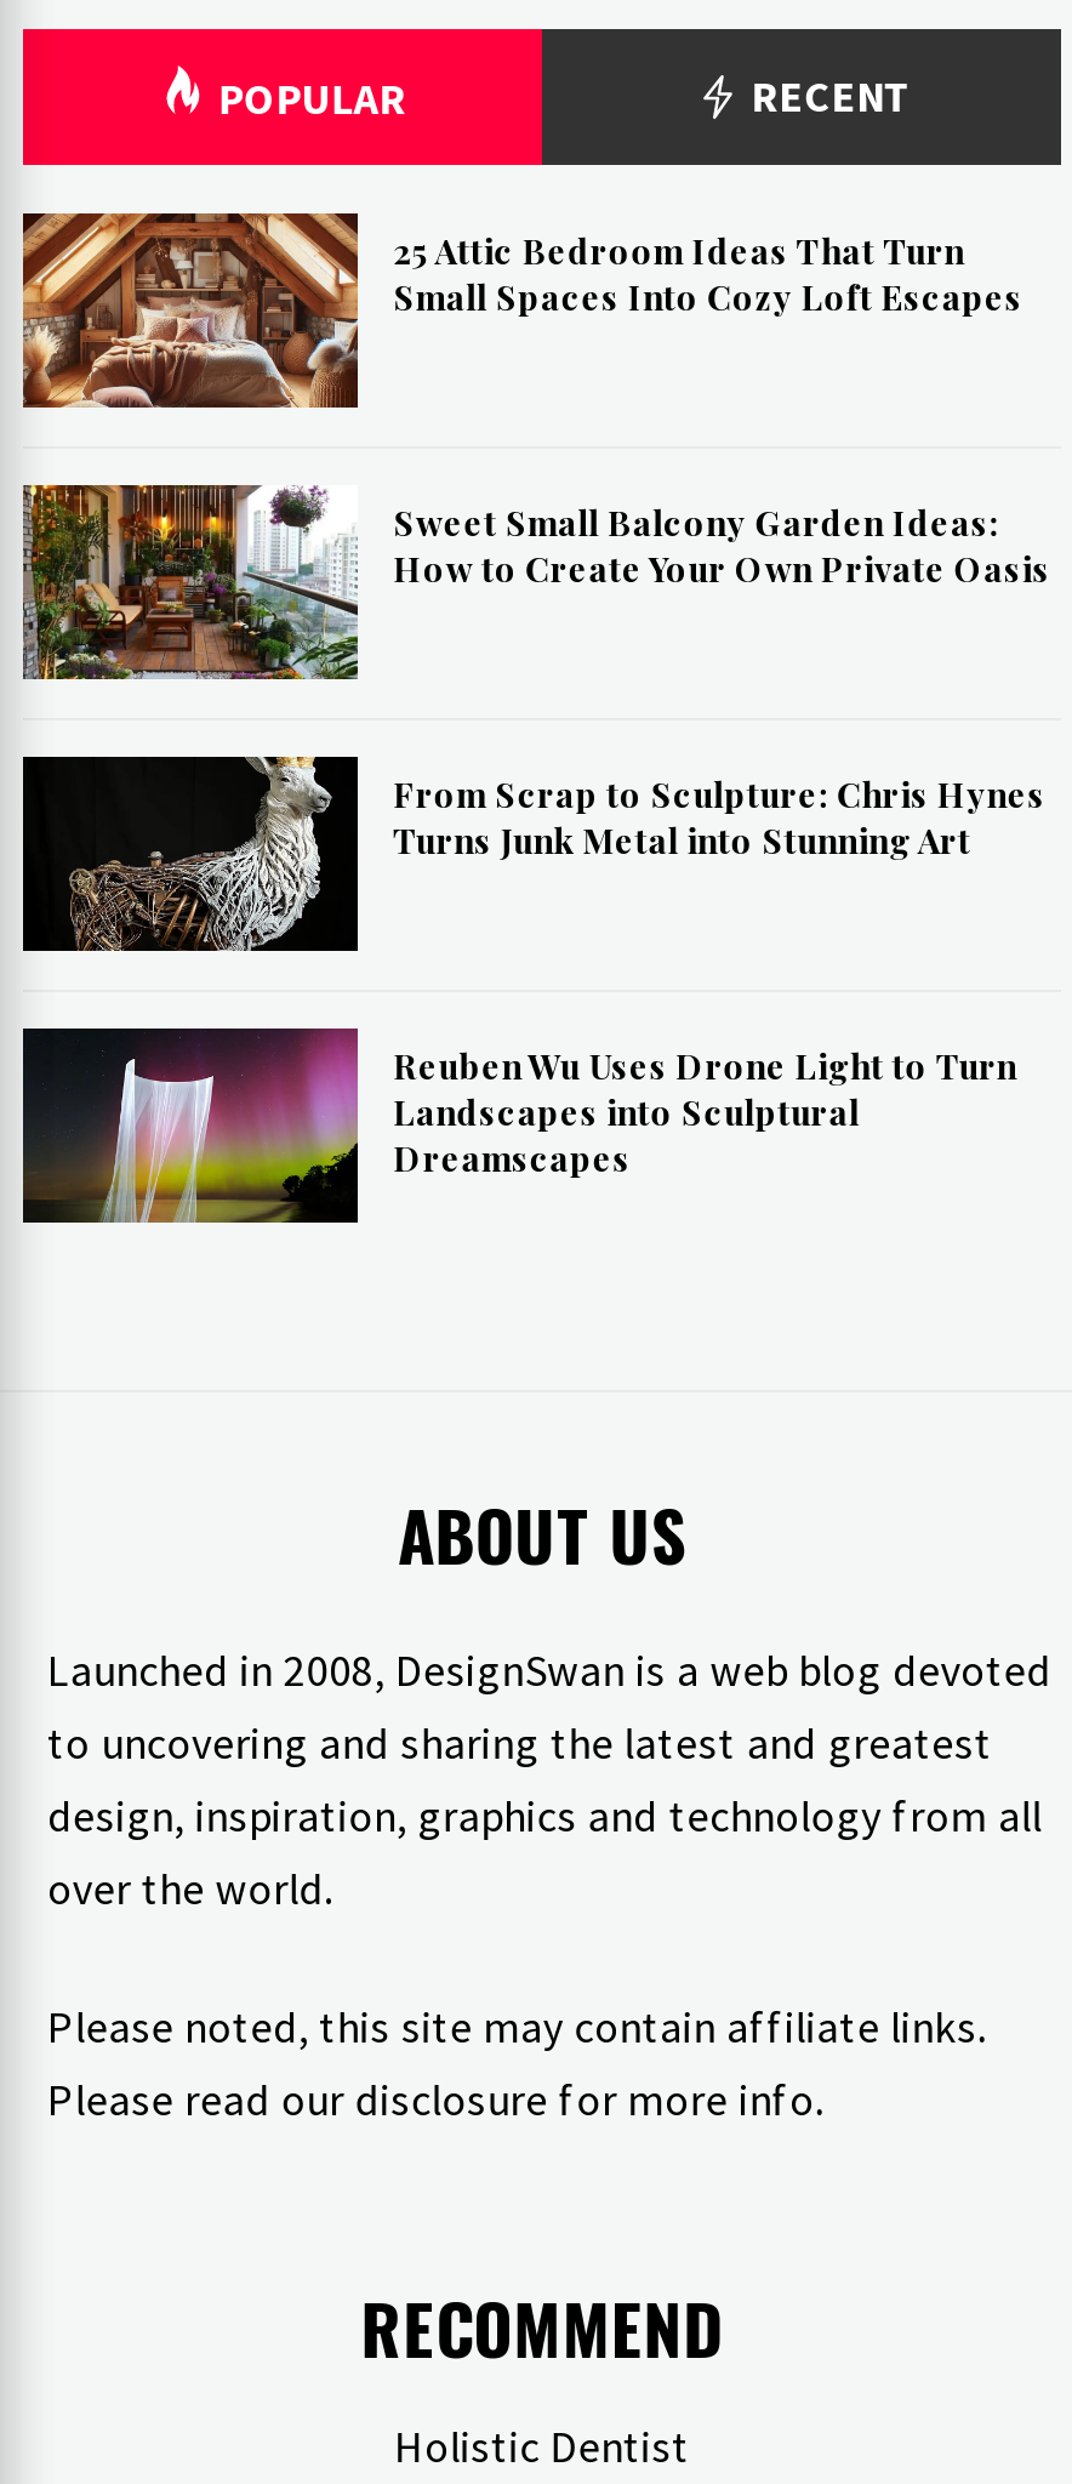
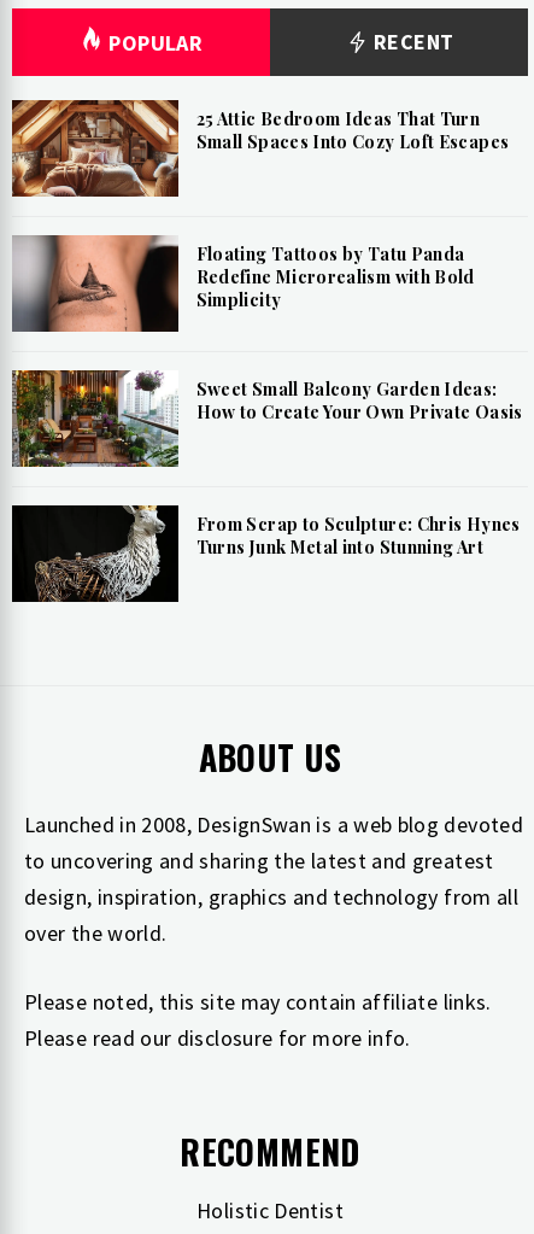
none -> [13,235,475,333] [image] | Floating Tattoos by Tatu Panda | Redefine Microrealism with Bold | Simplicity
moved [21,478,1050,864] -> [11,367,523,559]: [image] | Sweet Small Balcony Garden Ideas: | How to Create Your Own Private Oasis | From Scrap to Sculpture: Chris Hynes | Turns Junk Metal into Stunning Art
[23,1026,1017,1225] [image] | Reuben Wu Uses Drone Light to Turn | Landscapes into Sculptural | Dreamscapes -> none

